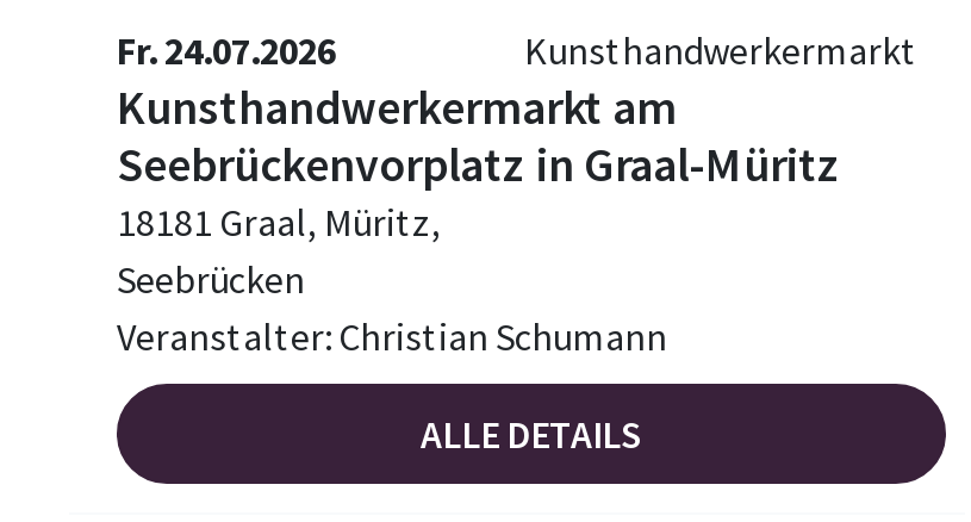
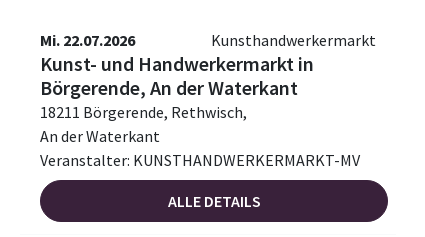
[117,26,336,74] Fr. 24.07.2026 -> [40,30,135,50] Mi. 22.07.2026
[117,76,841,360] Kunsthandwerkermarkt am | Seebrückenvorplatz in Graal-Müritz | 18181 Graal, Müritz, | Seebrücken | Veranstalter: Christian Schumann -> [40,51,360,170] Kunst- und Handwerkermarkt in | Börgerende, An der Waterkant | 18211 Börgerende, Rethwisch, | An der Waterkant | Veranstalter: KUNSTHANDWERKERMARKT-MV

